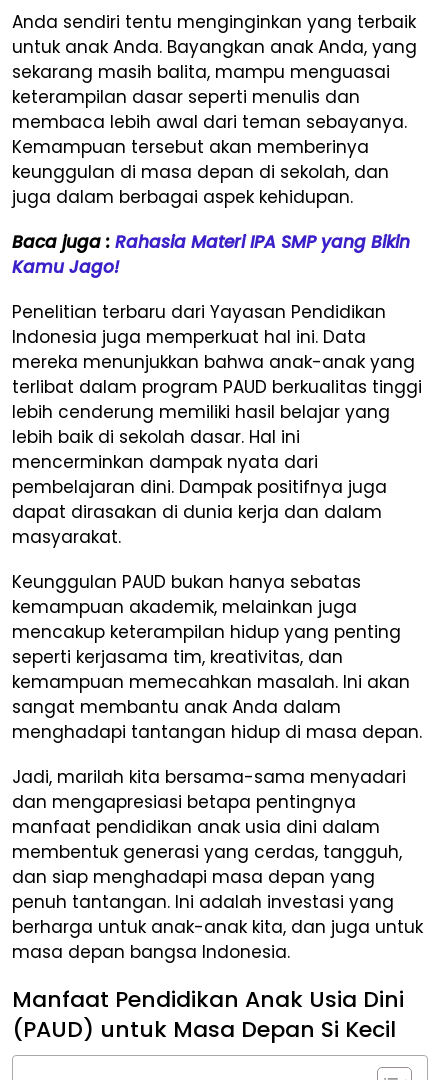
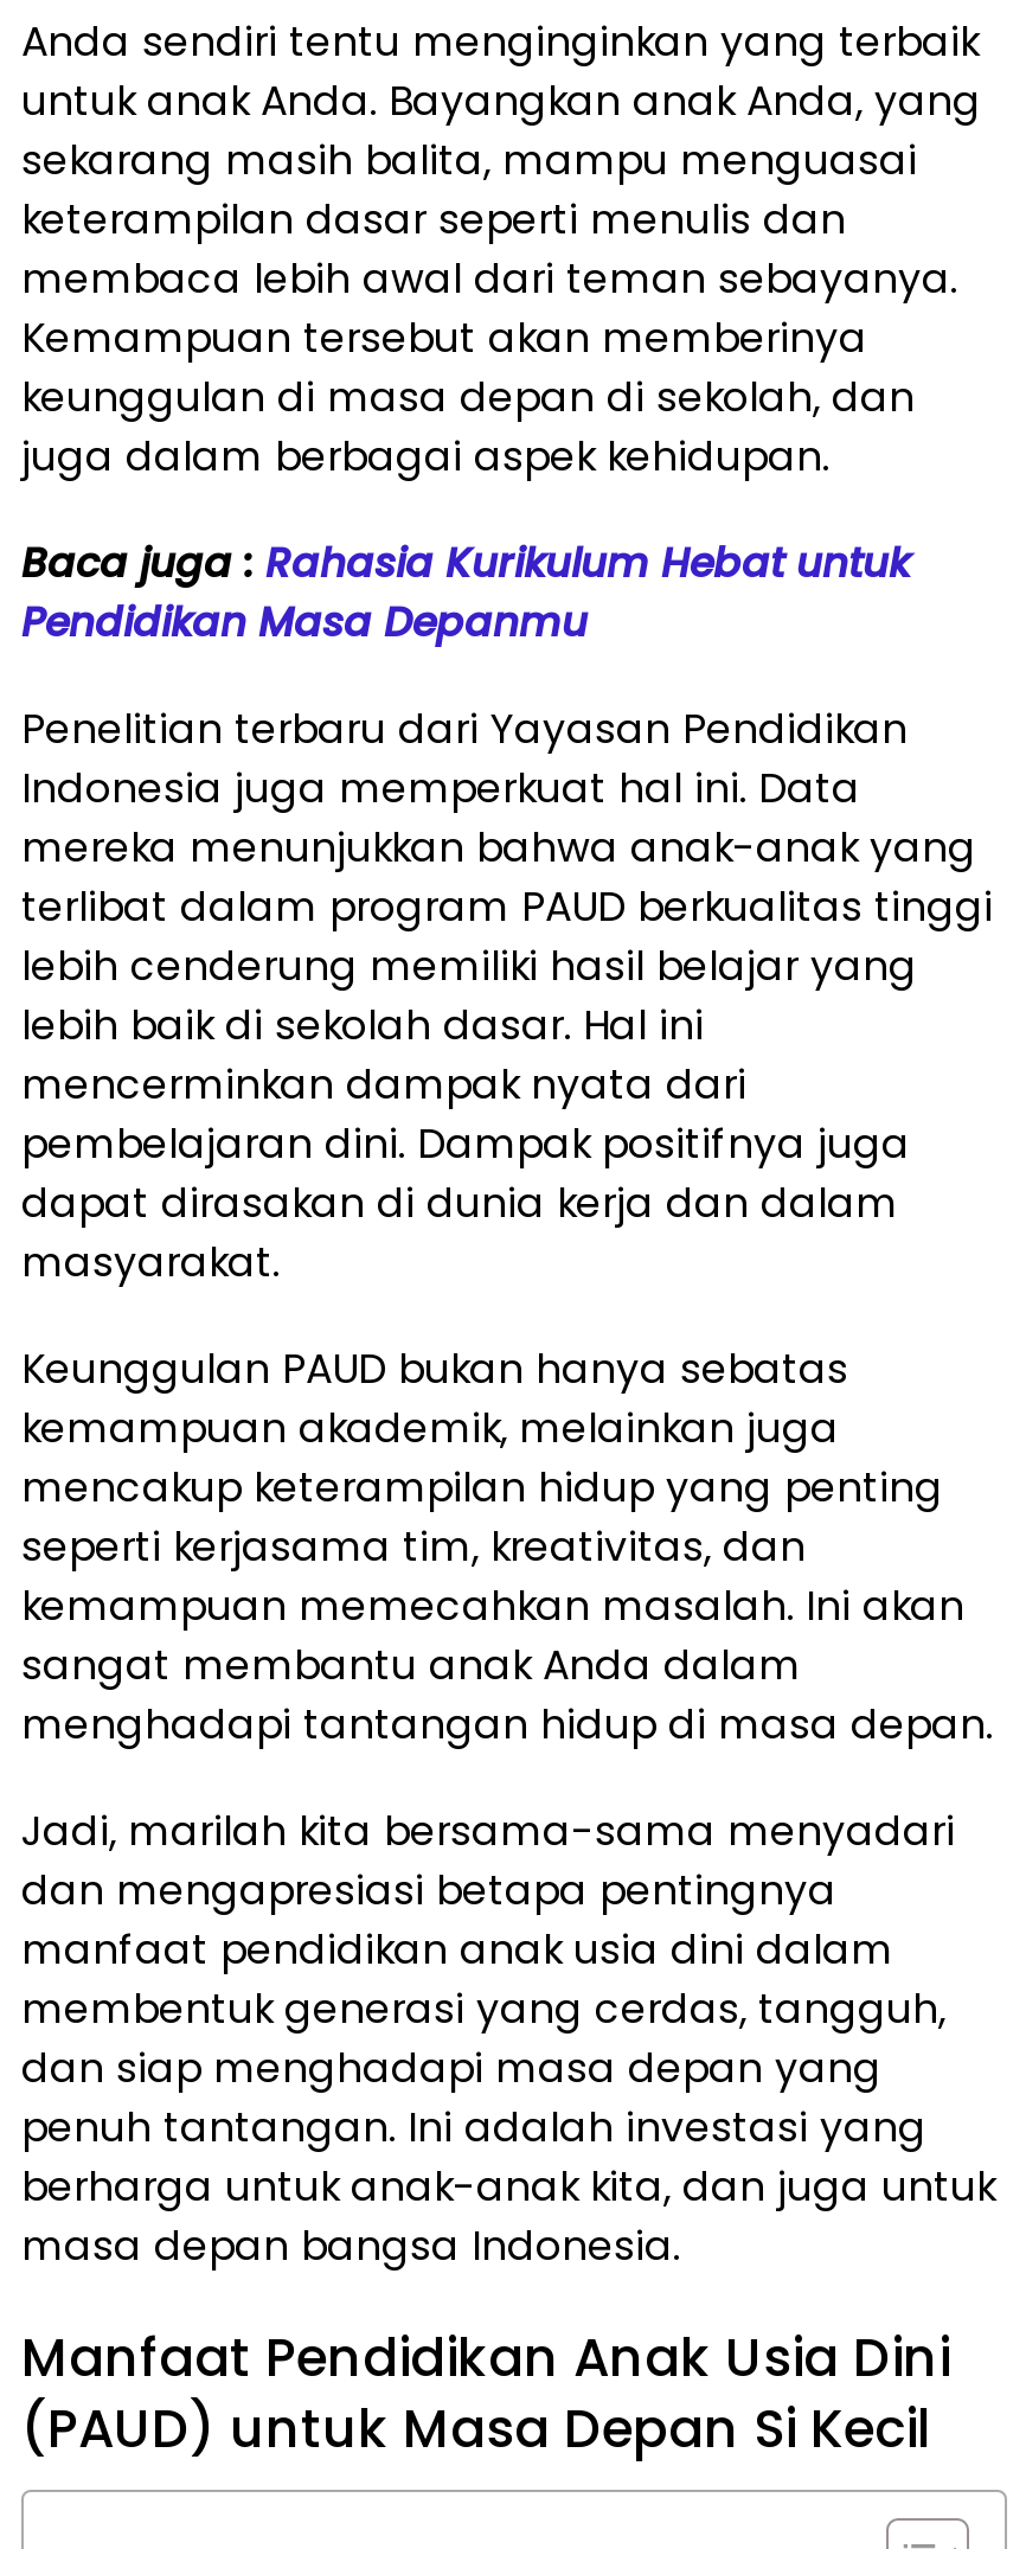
[12,230,410,279] Baca juga : Rahasia Materi IPA SMP yang Bikin | Kamu Jago! -> [21,534,910,650] Baca juga : Rahasia Kurikulum Hebat untuk | Pendidikan Masa Depanmu

